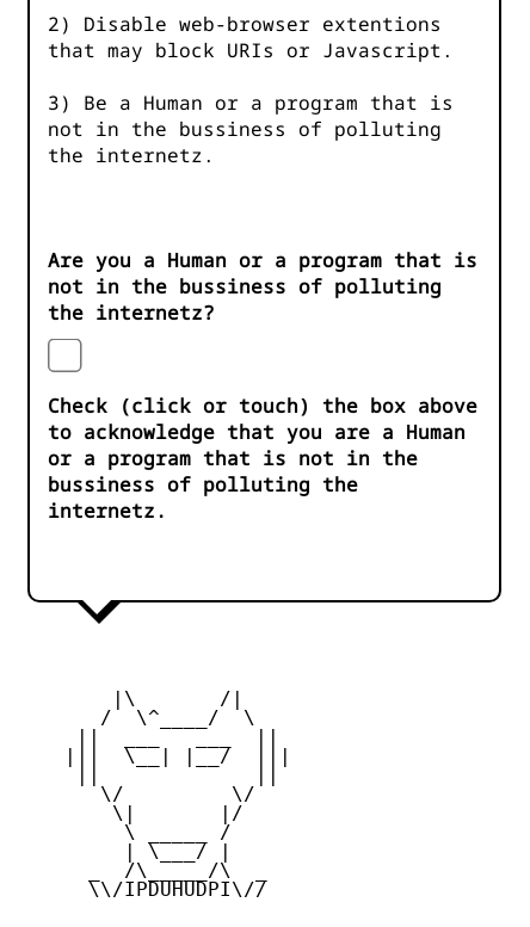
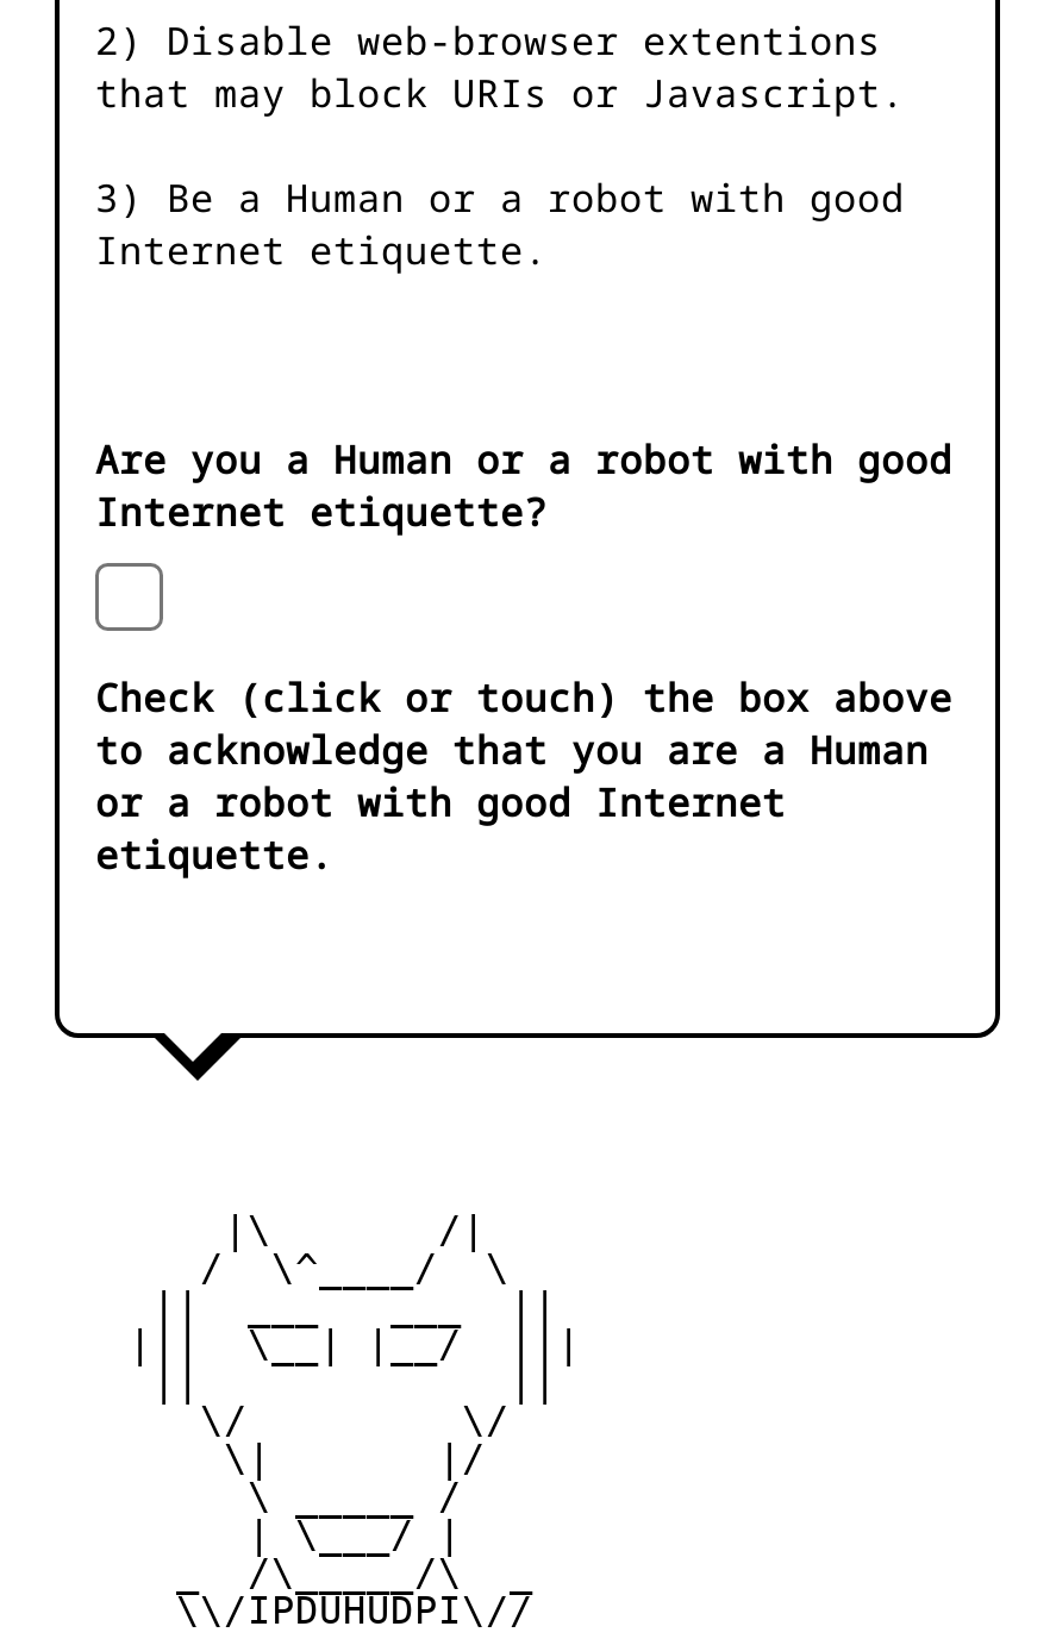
[48,90,454,168] 3) Be a Human or a program that is | not in the bussiness of polluting | the internetz. -> [95,172,905,277] 3) Be a Human or a robot with good | Internet etiquette.
[48,247,477,326] Are you a Human or a program that is | not in the bussiness of polluting | the internetz? -> [95,434,952,538] Are you a Human or a robot with good | Internet etiquette?
[48,445,418,524] or a program that is not in the | bussiness of polluting the | internetz. -> [95,777,786,881] or a robot with good Internet | etiquette.

